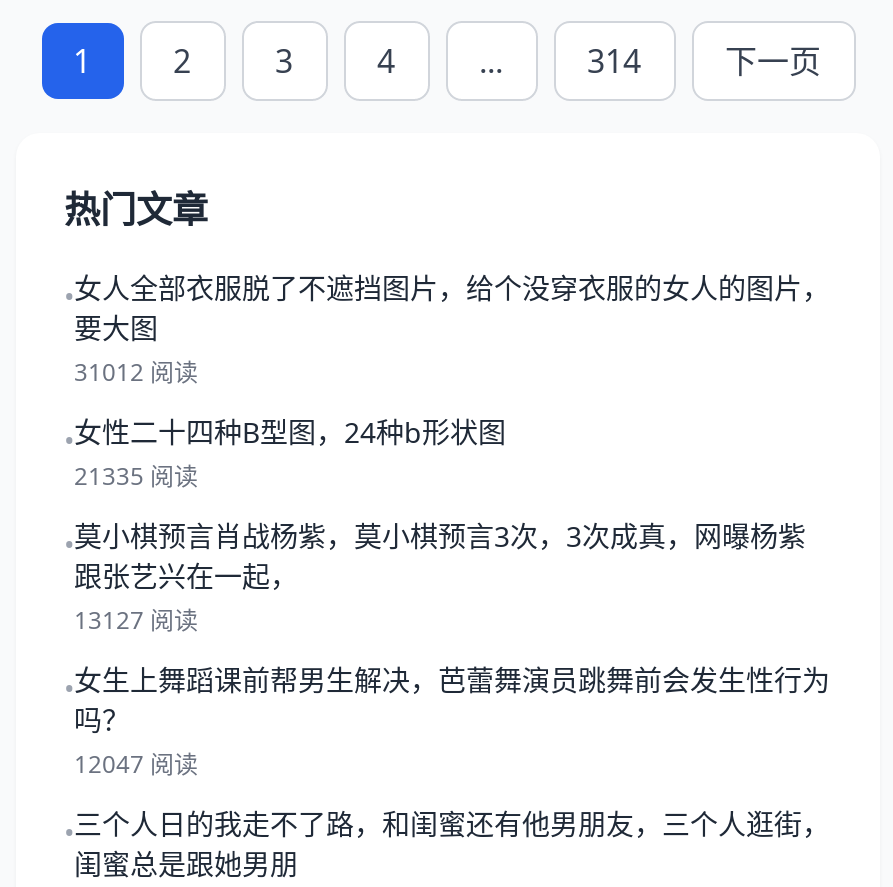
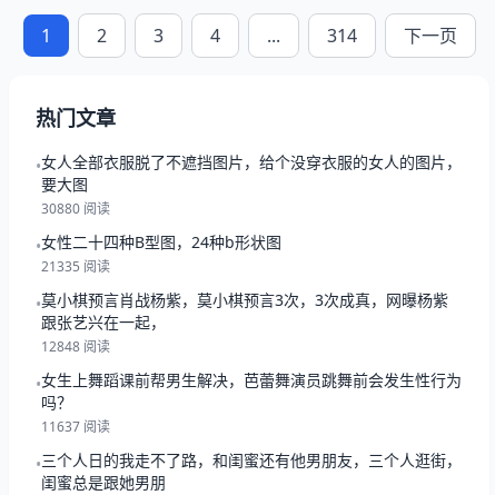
[74,355,198,389] 31012 阅读 -> [41,199,110,218] 30880 阅读
[74,603,198,637] 13127 阅读 -> [41,337,110,356] 12848 阅读
[74,747,198,781] 12047 阅读 -> [41,417,110,436] 11637 阅读

